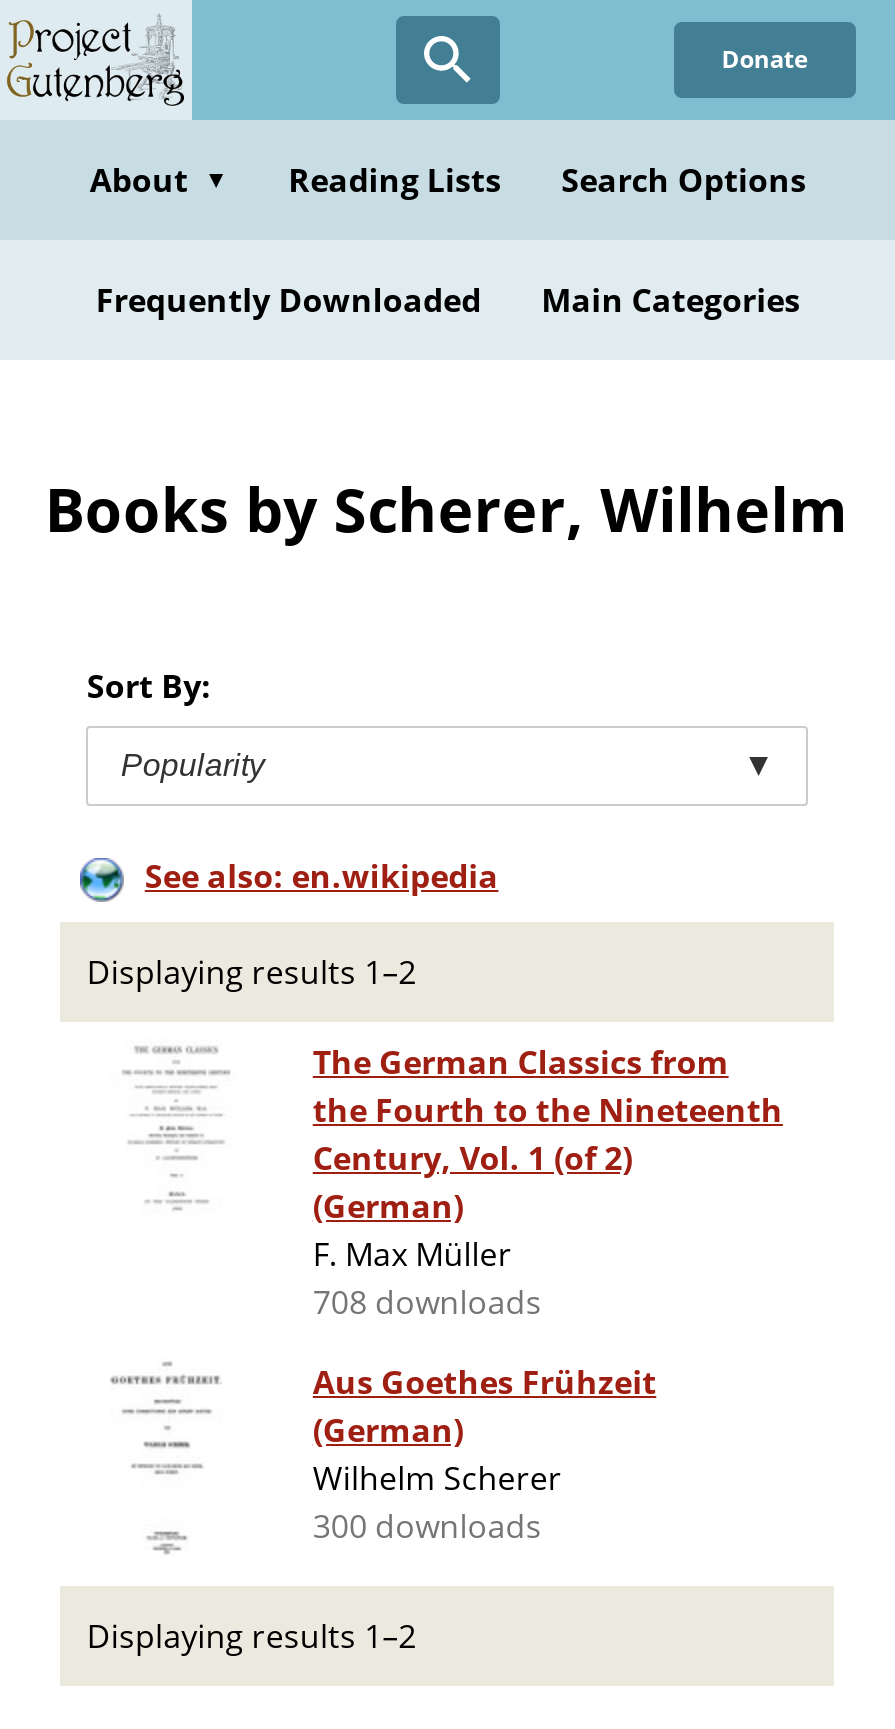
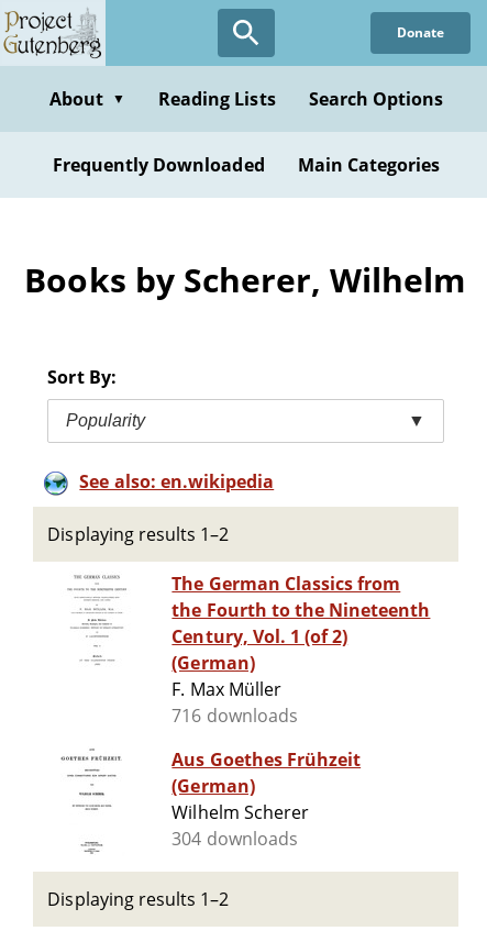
[313,1280,542,1324] 708 downloads -> [172,704,298,728] 716 downloads
[313,1504,542,1548] 300 downloads -> [172,827,298,851] 304 downloads

